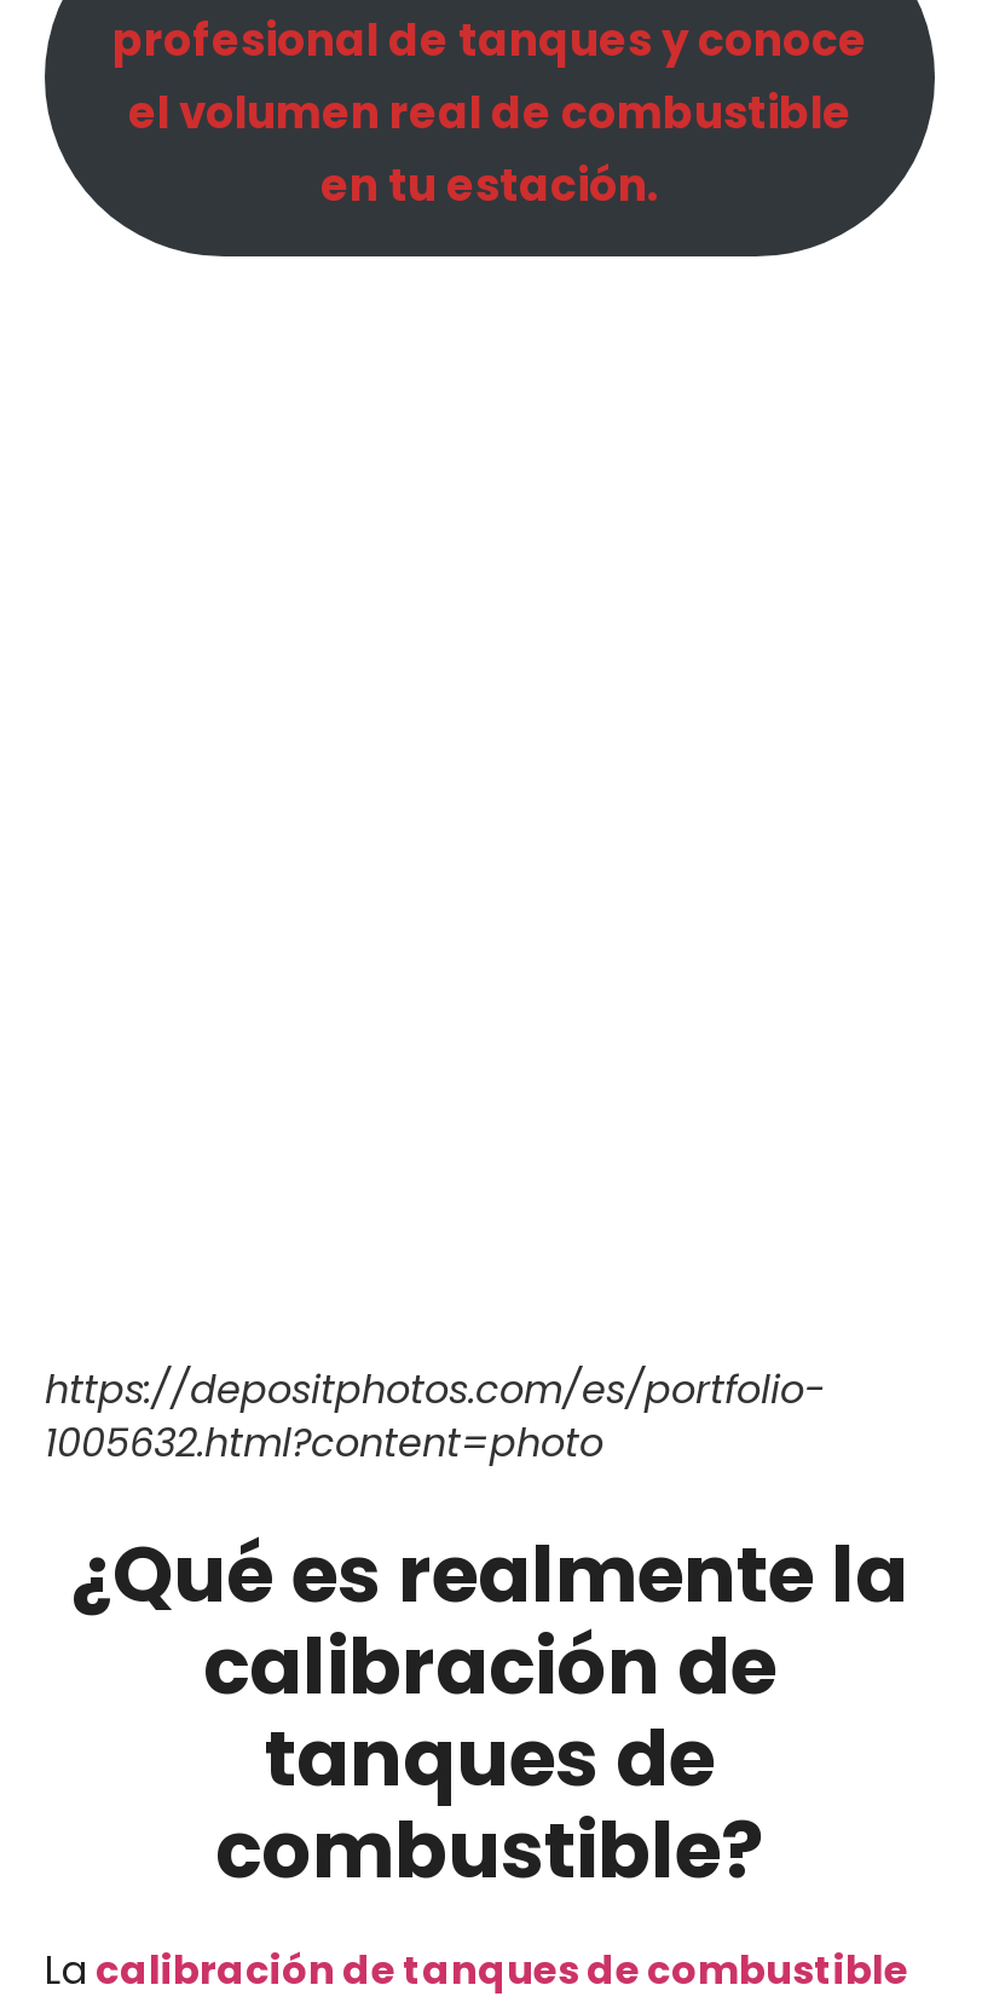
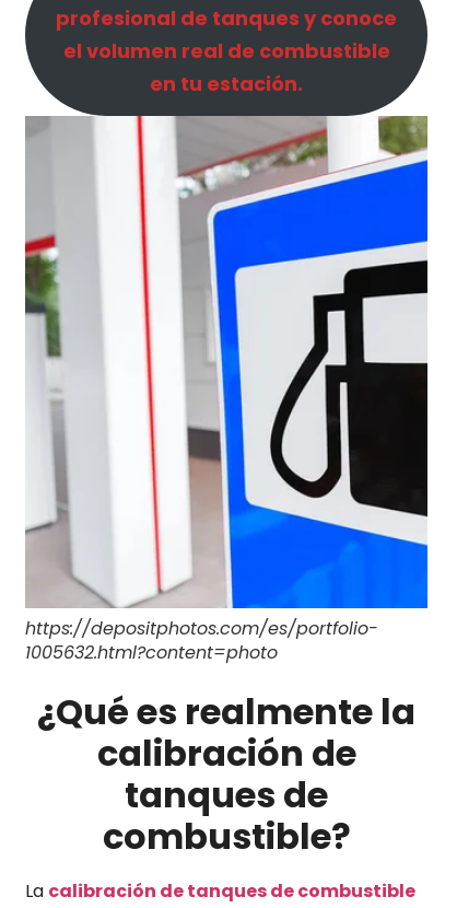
none -> [24,115,429,609] [image]

